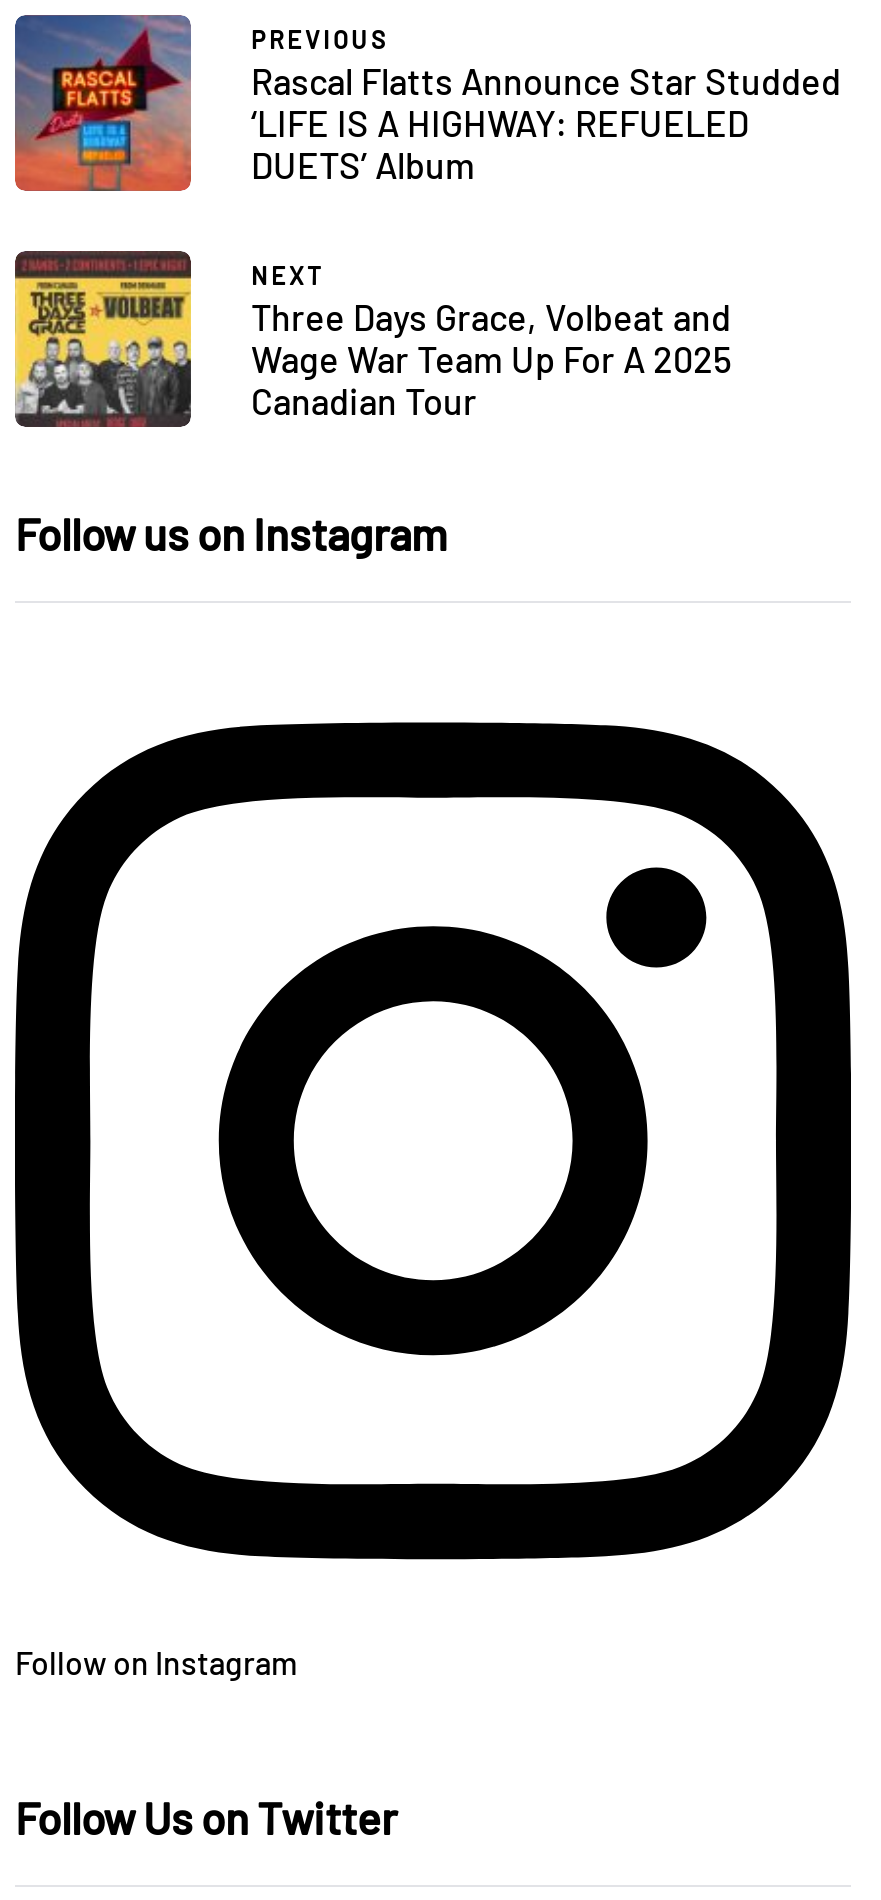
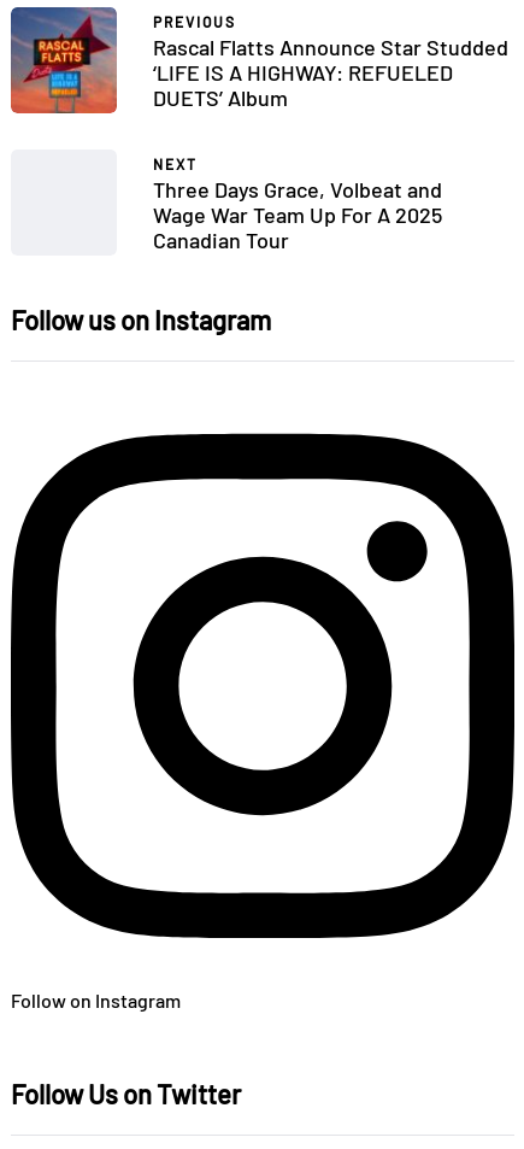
[13,249,193,429] [image] -> none

